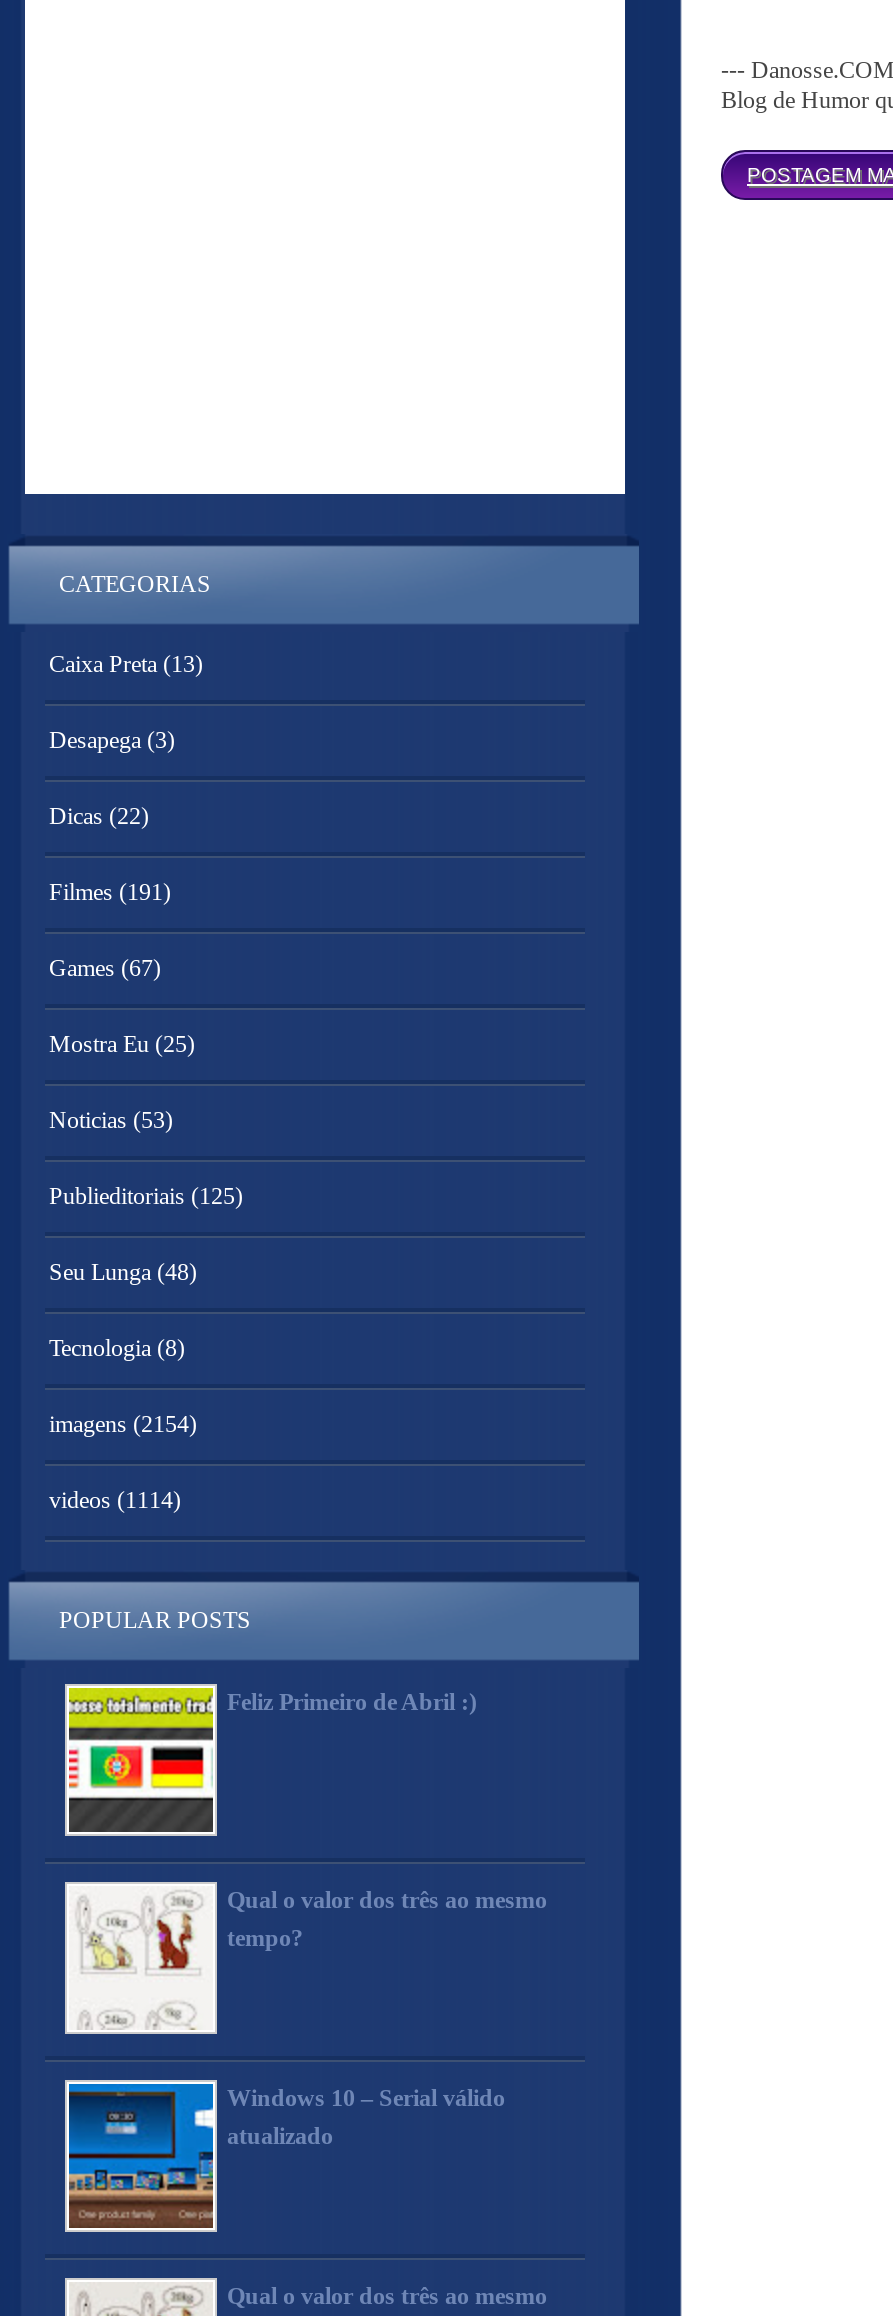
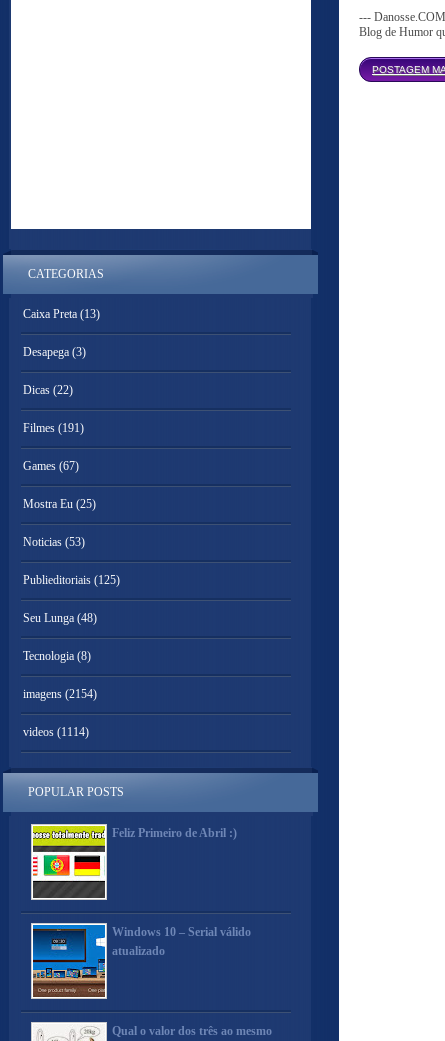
[67,1884,547,2032] [image] | Qual o valor dos três ao mesmo | tempo? -> none

